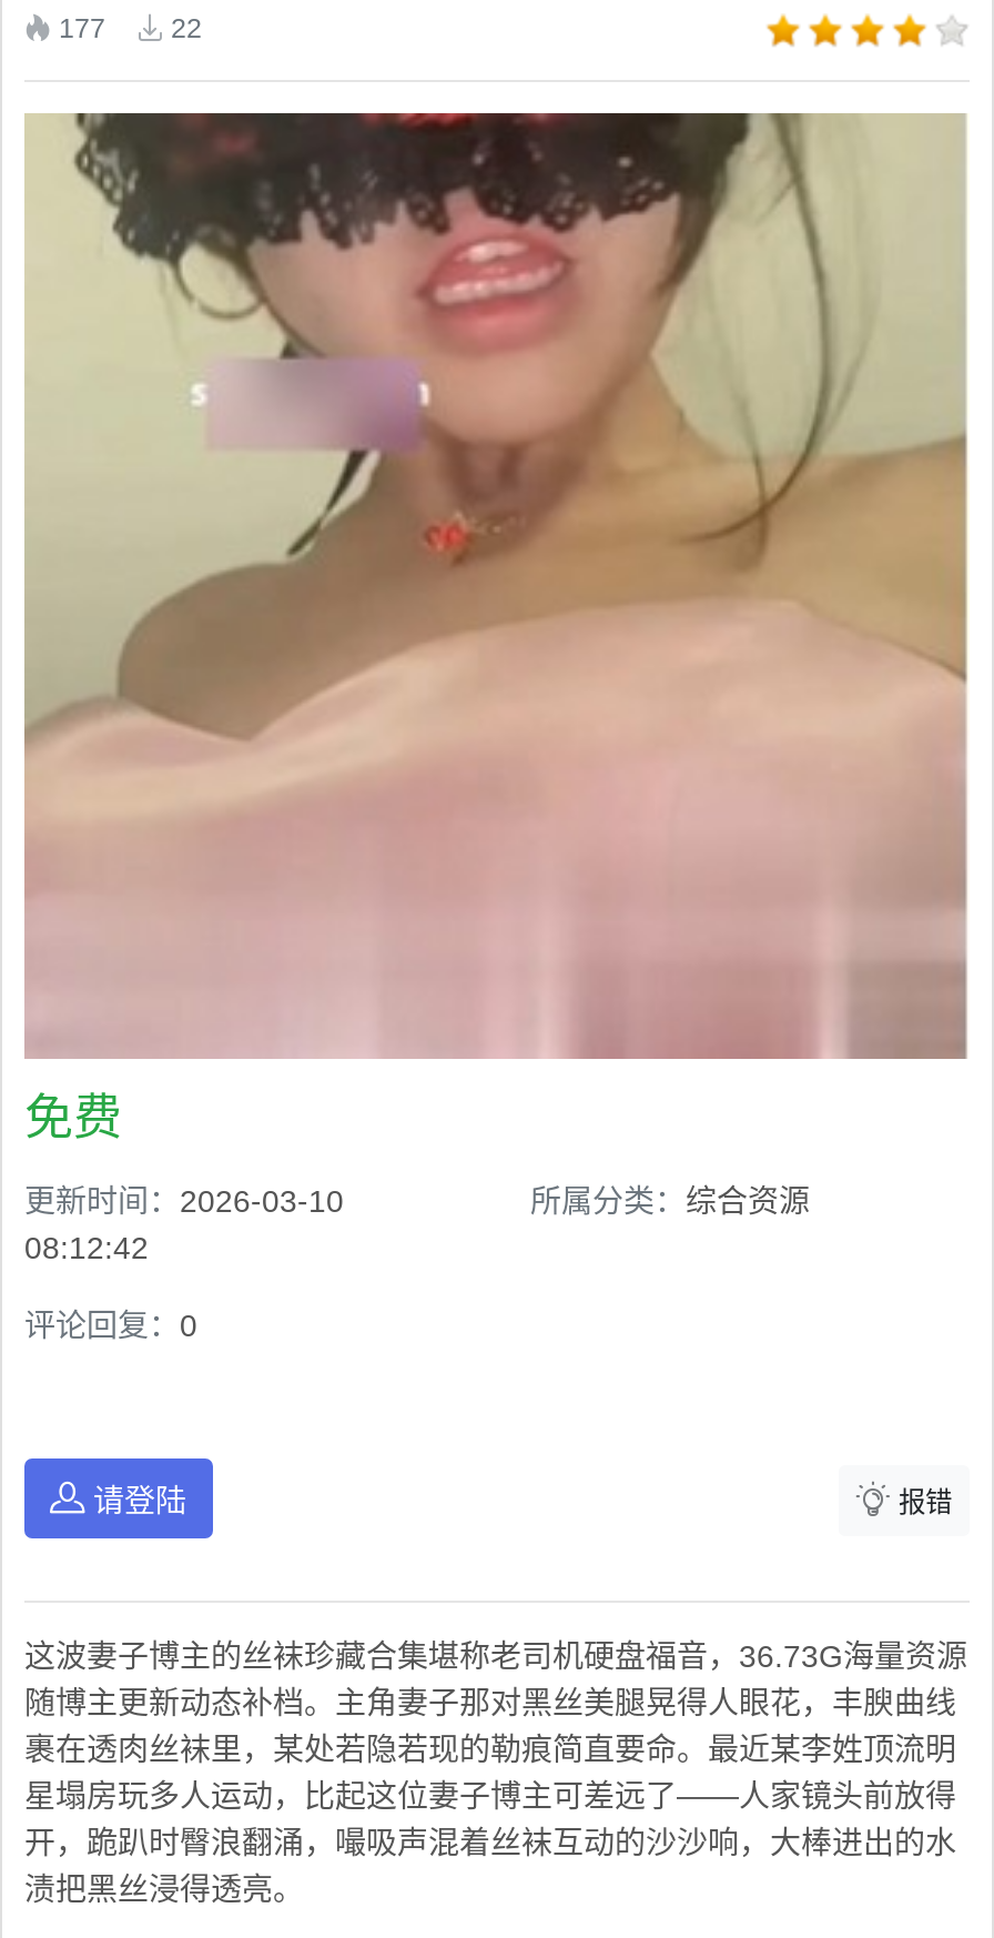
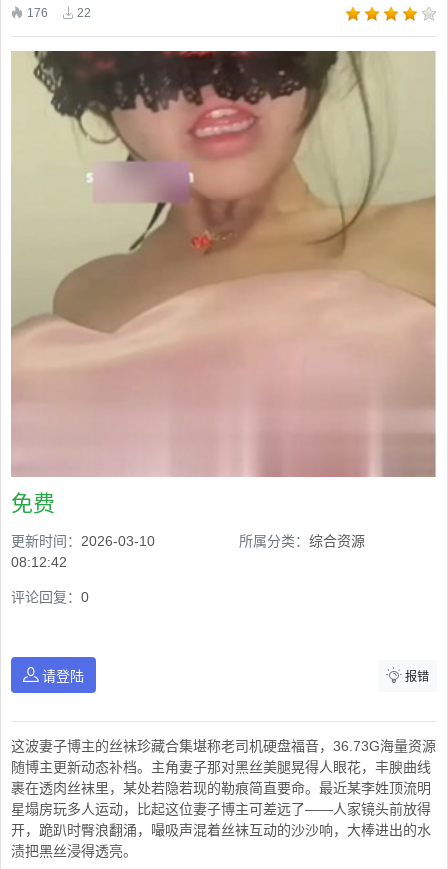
[59,14,105,45] 177 -> [26,6,47,20] 176

